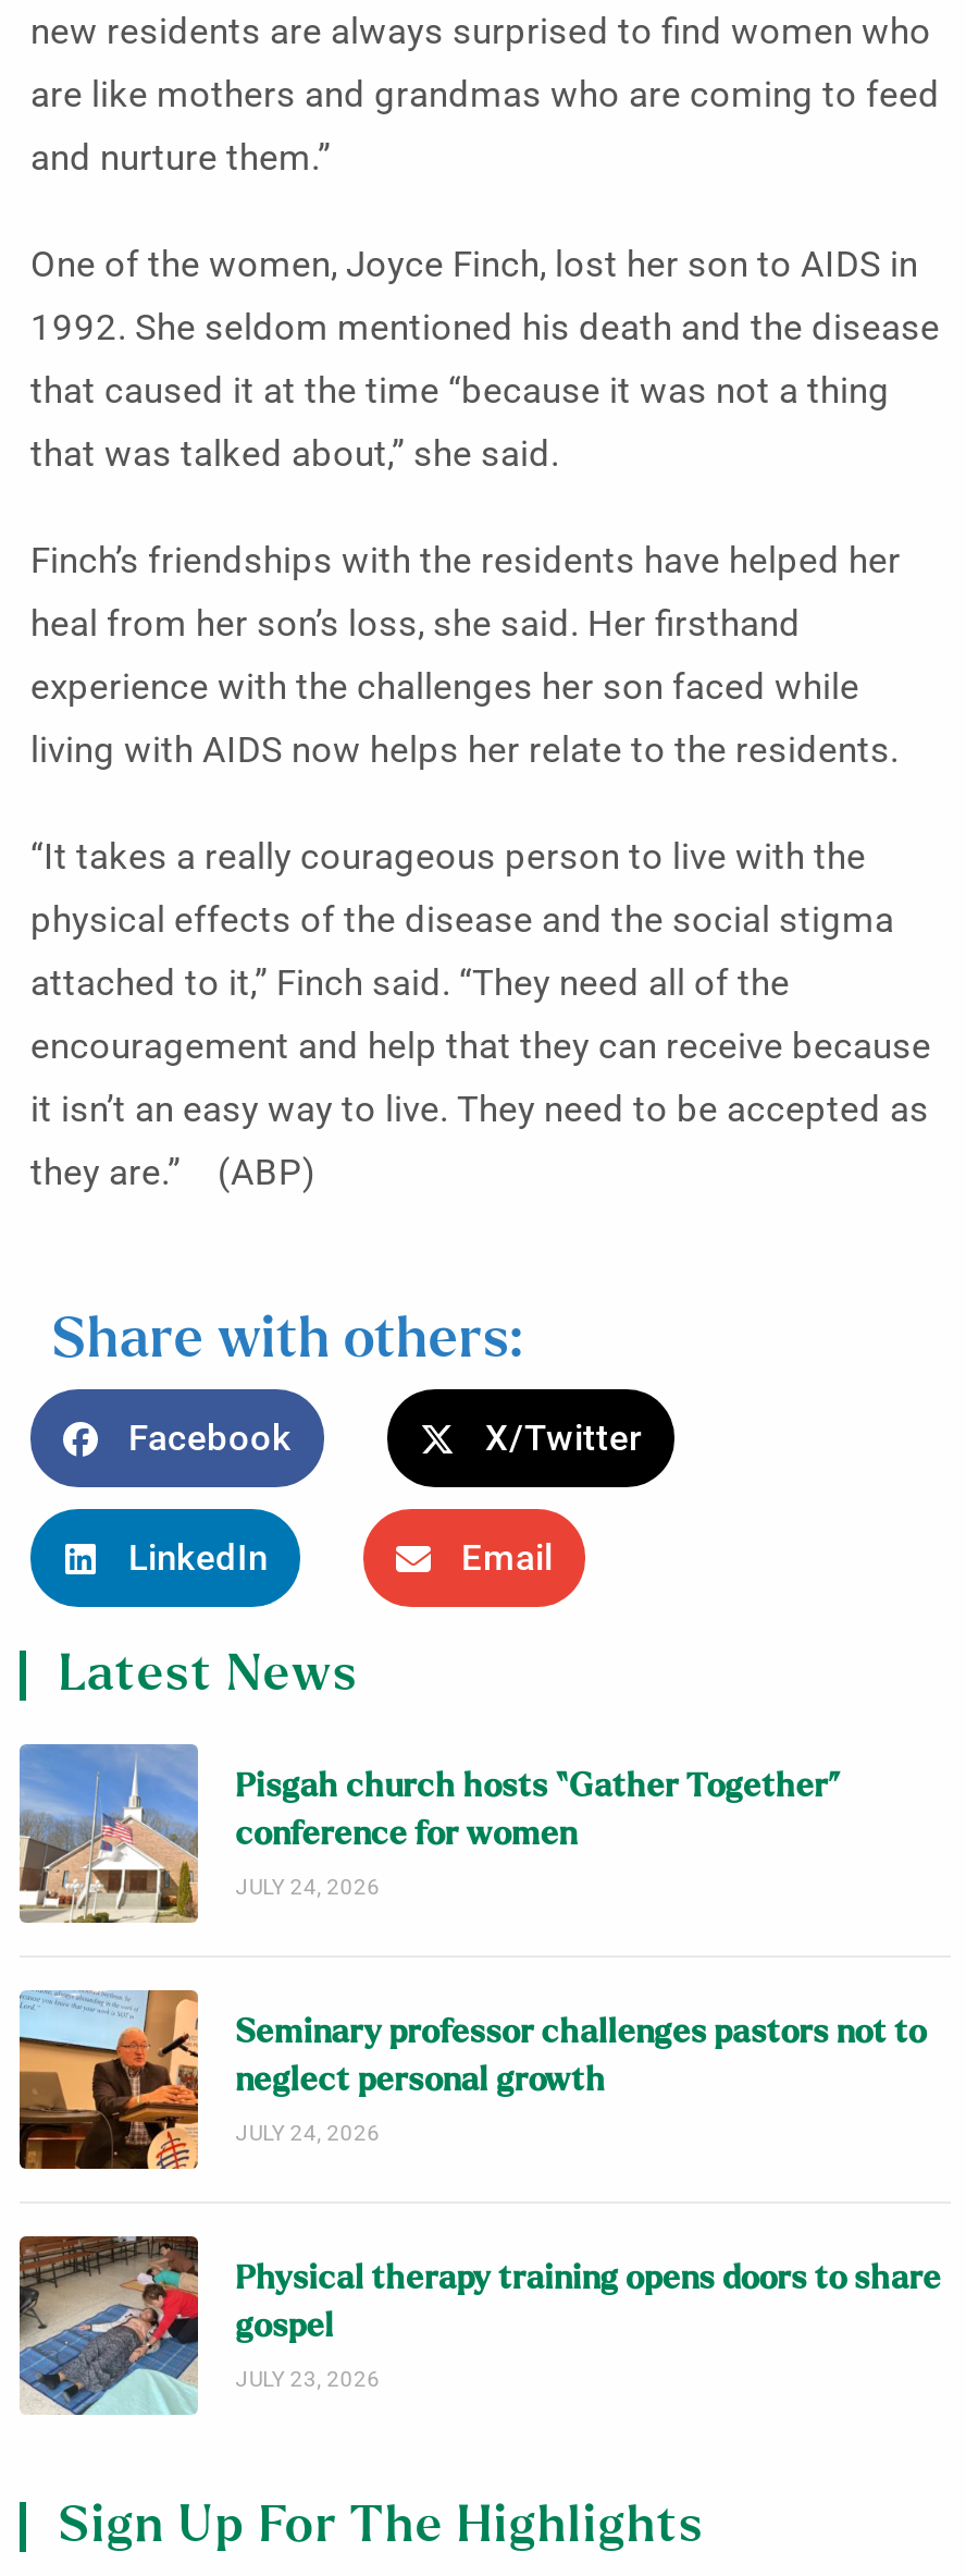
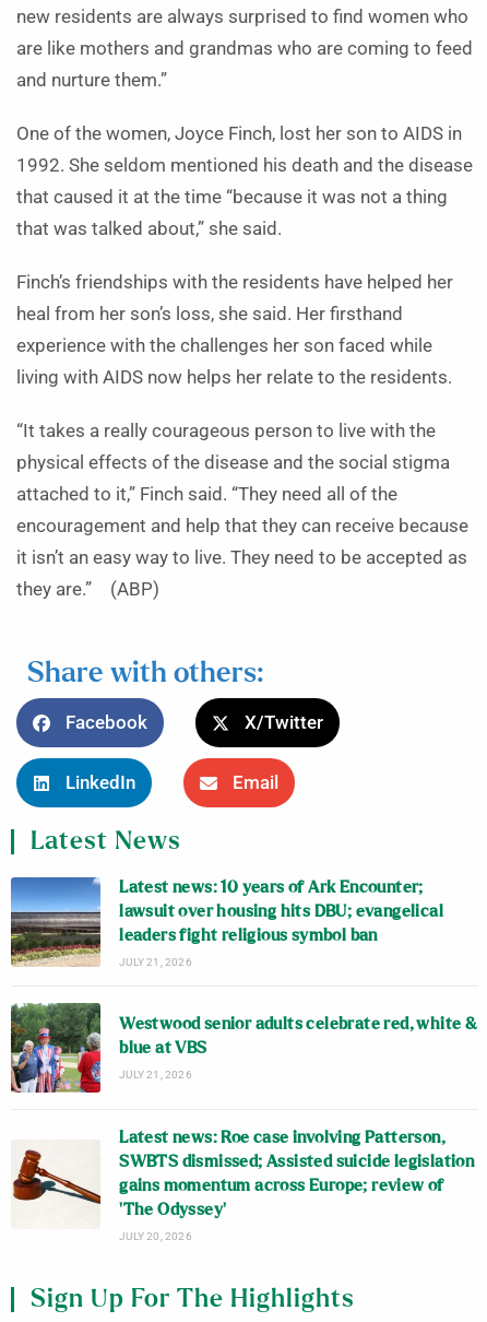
[17,1746,842,1925] [image] | Pisgah church hosts “Gather Together” | conference for women | JULY 24, 2026 -> [10,878,443,967] [image] | Latest news: 10 years of Ark Encounter; | lawsuit over housing hits DBU; evangelical | leaders fight religious symbol ban | JULY 21, 2026
[17,1988,927,2173] [image] | Seminary professor challenges pastors not to | neglect personal growth | JULY 24, 2026 -> [10,1002,478,1094] [image] | Westwood senior adults celebrate red, white & | blue at VBS | JULY 21, 2026
[17,2234,941,2417] [image] | Physical therapy training opens doors to share | gospel | JULY 23, 2026 -> [11,1129,474,1242] [image] | Latest news: Roe case involving Patterson, | SWBTS dismissed; Assisted suicide legislation | gains momentum across Europe; review of | ‘The Odyssey’ | JULY 20, 2026

